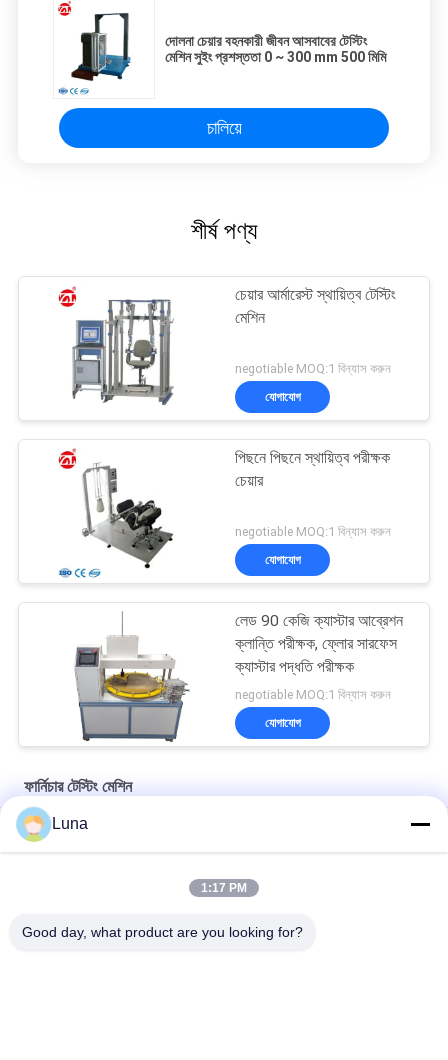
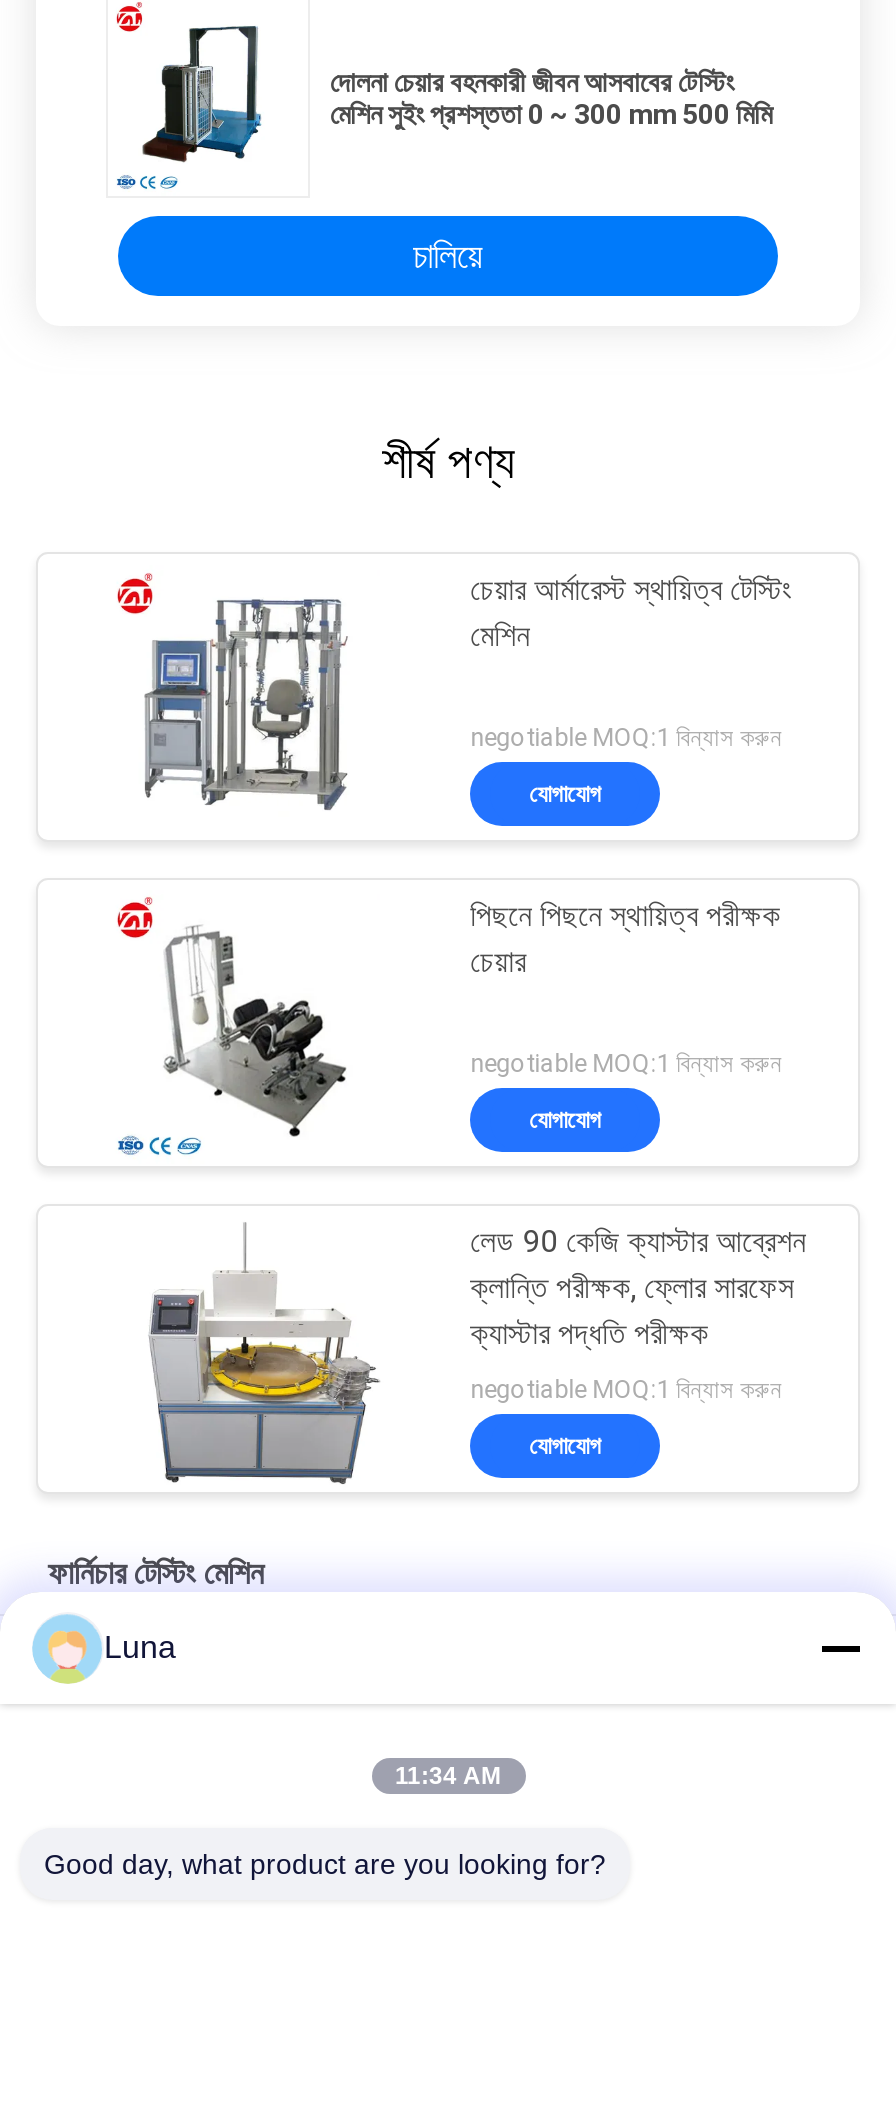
[201,881,247,895] 1:17 PM -> [395,1762,501,1790] 11:34 AM

